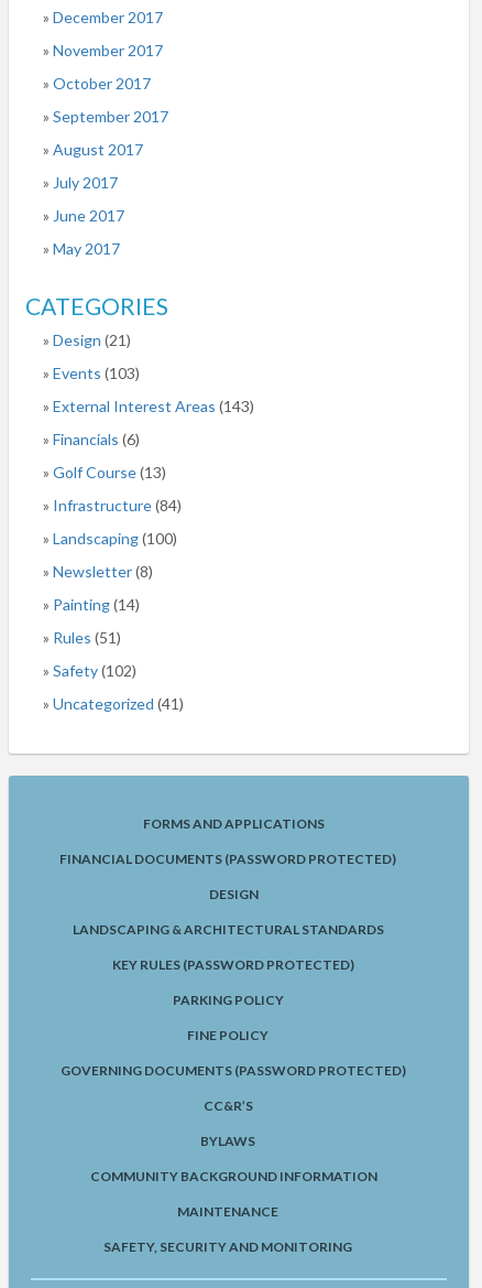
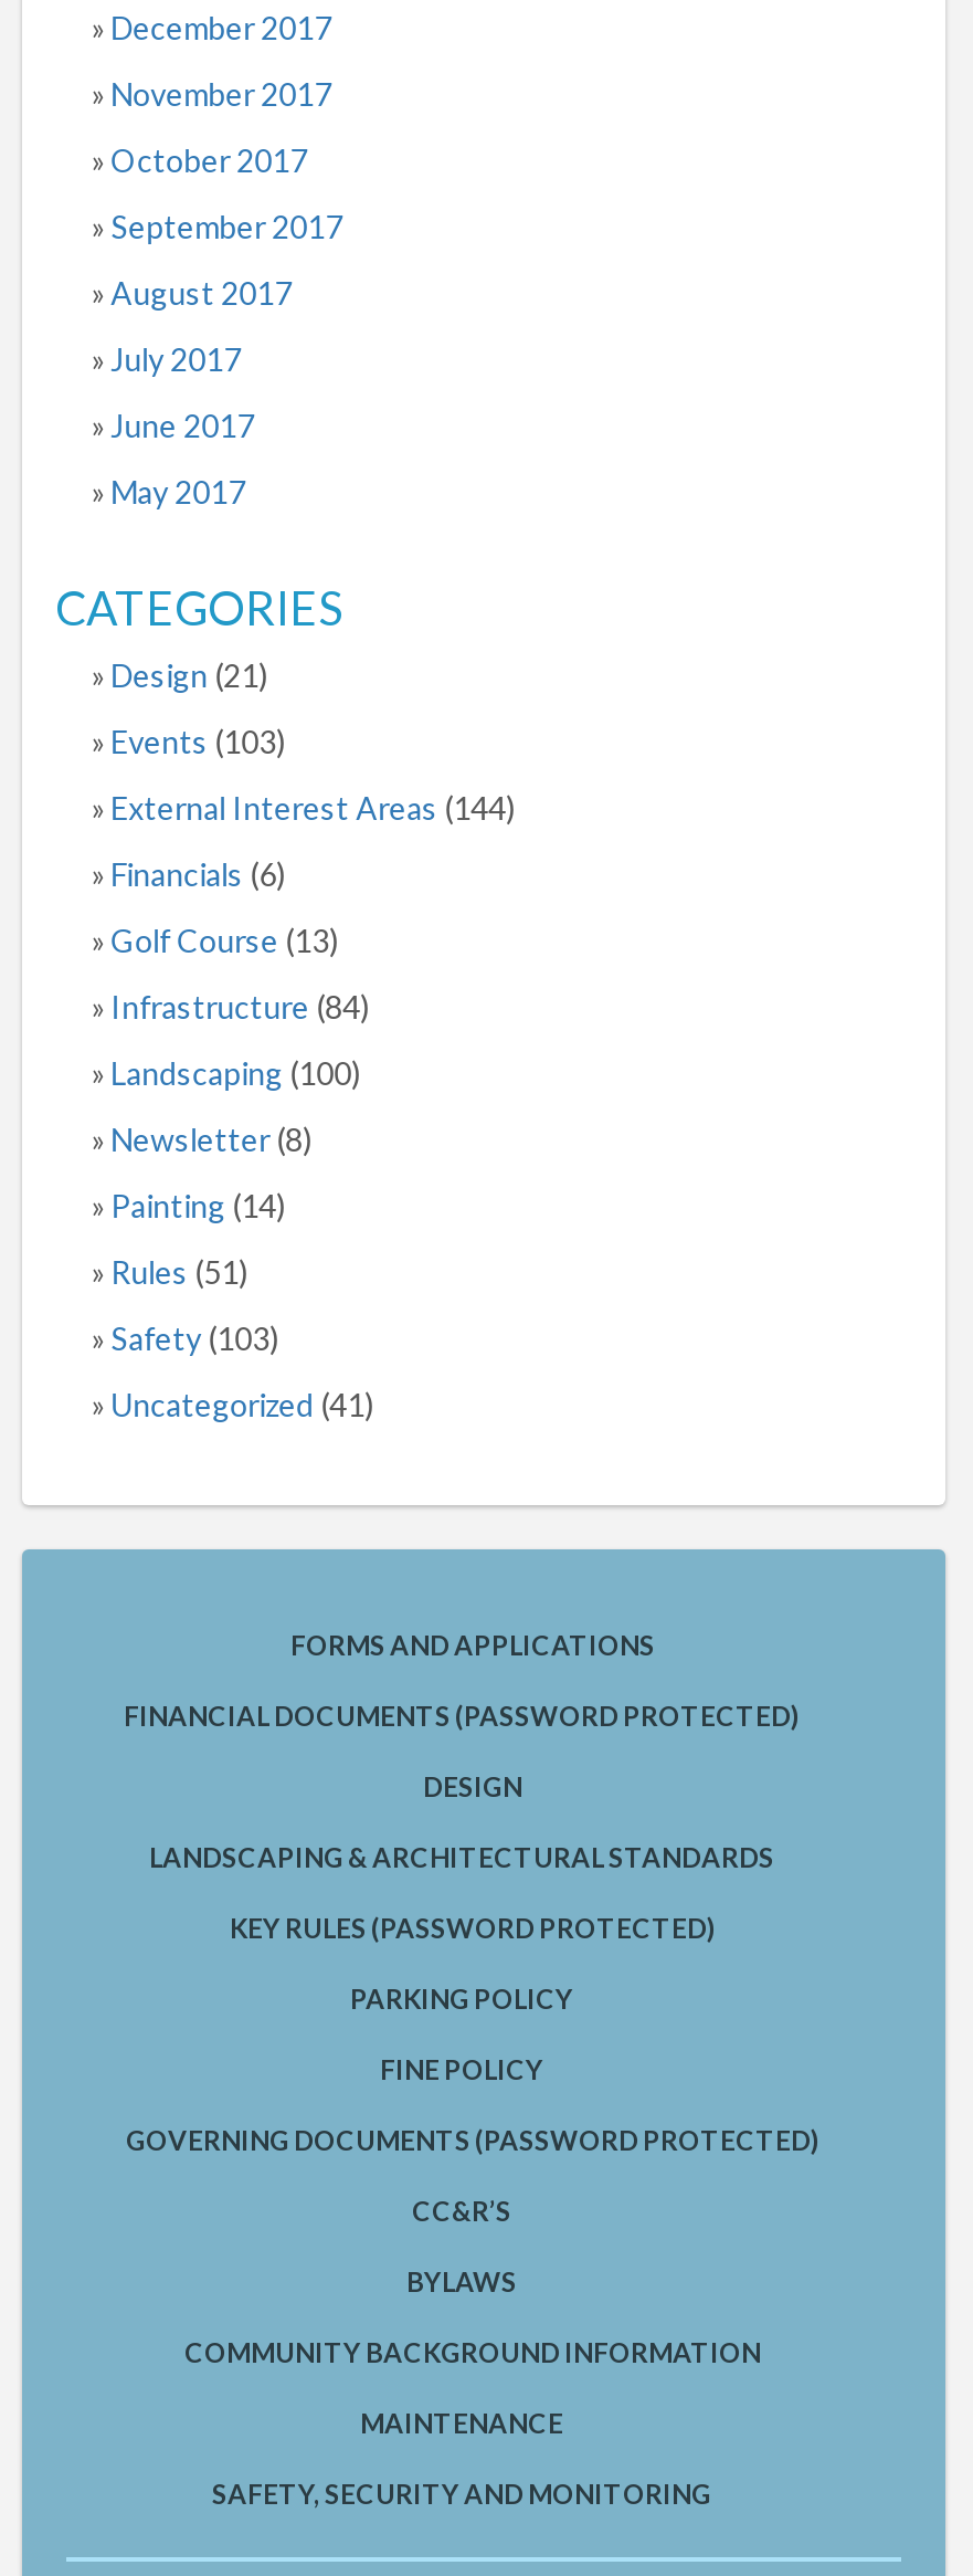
[53,397,254,416] External Interest Areas (143) -> [111,790,515,827] External Interest Areas (144)
[53,661,137,680] Safety (102) -> [111,1320,279,1358] Safety (103)

